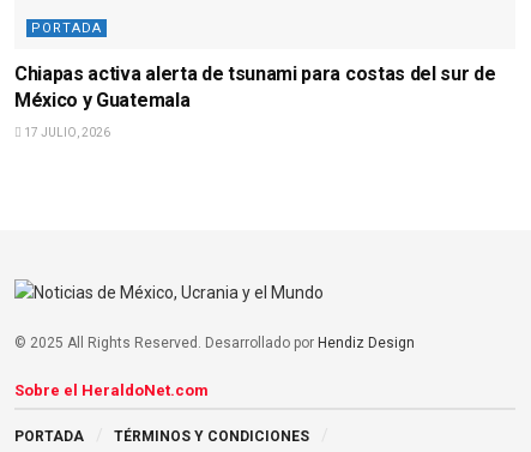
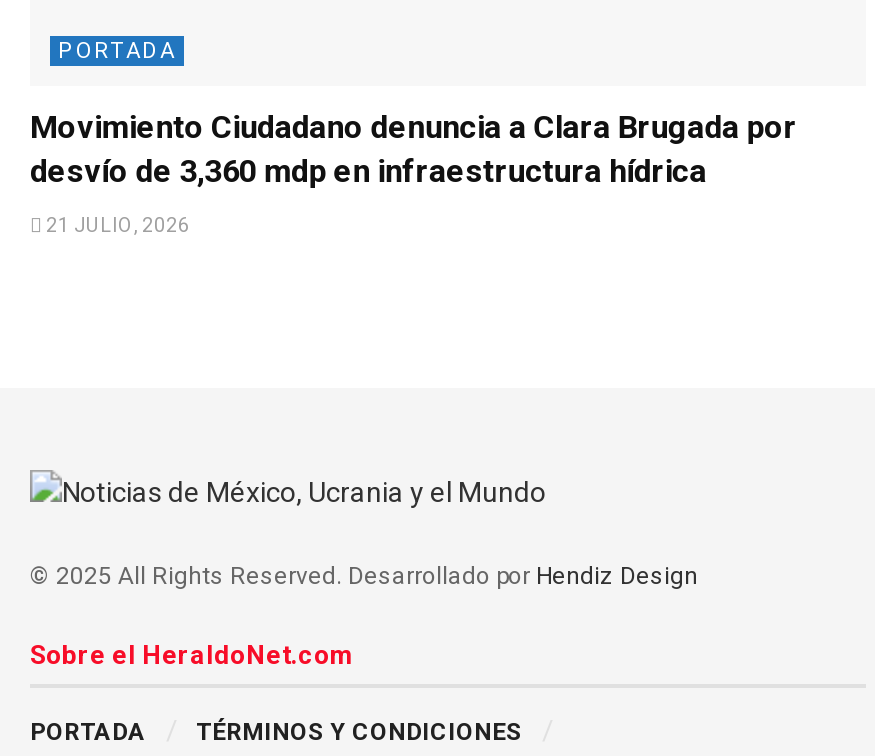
[14,62,496,111] Chiapas activa alerta de tsunami para costas del sur de | México y Guatemala -> [30,108,797,190] Movimiento Ciudadano denuncia a Clara Brugada por | desvío de 3,360 mdp en infraestructura hídrica
[22,126,110,139] 17 JULIO, 2026 -> [42,214,190,236] 21 JULIO, 2026

